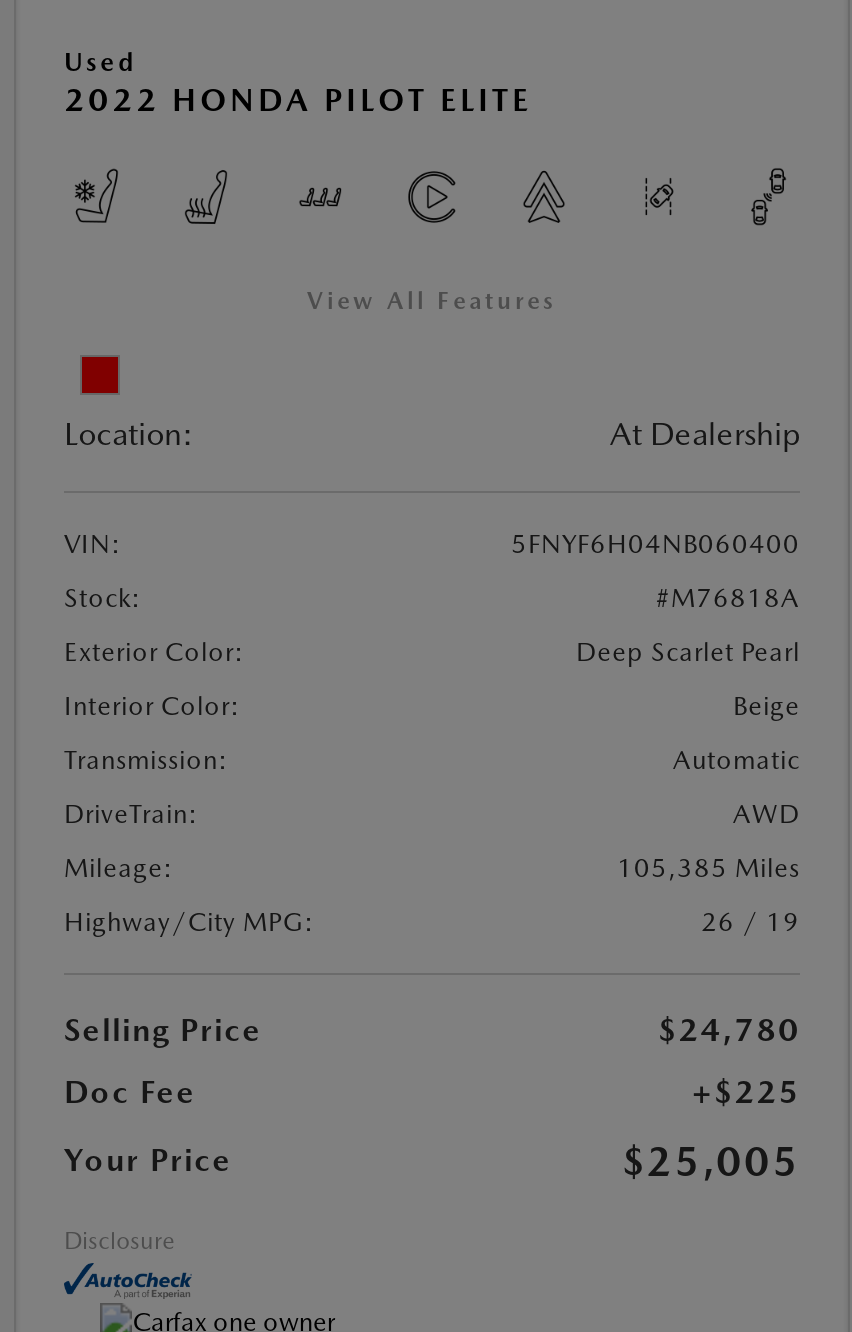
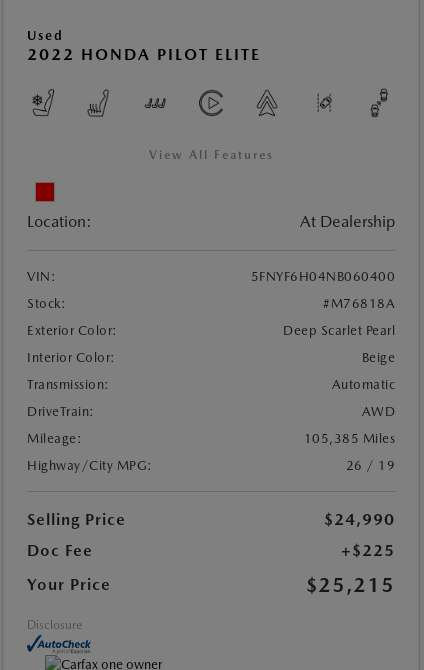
[658,1011,800,1049] $24,780 -> [324,510,395,529] $24,990
[622,1137,800,1185] $25,005 -> [306,573,395,597] $25,215

